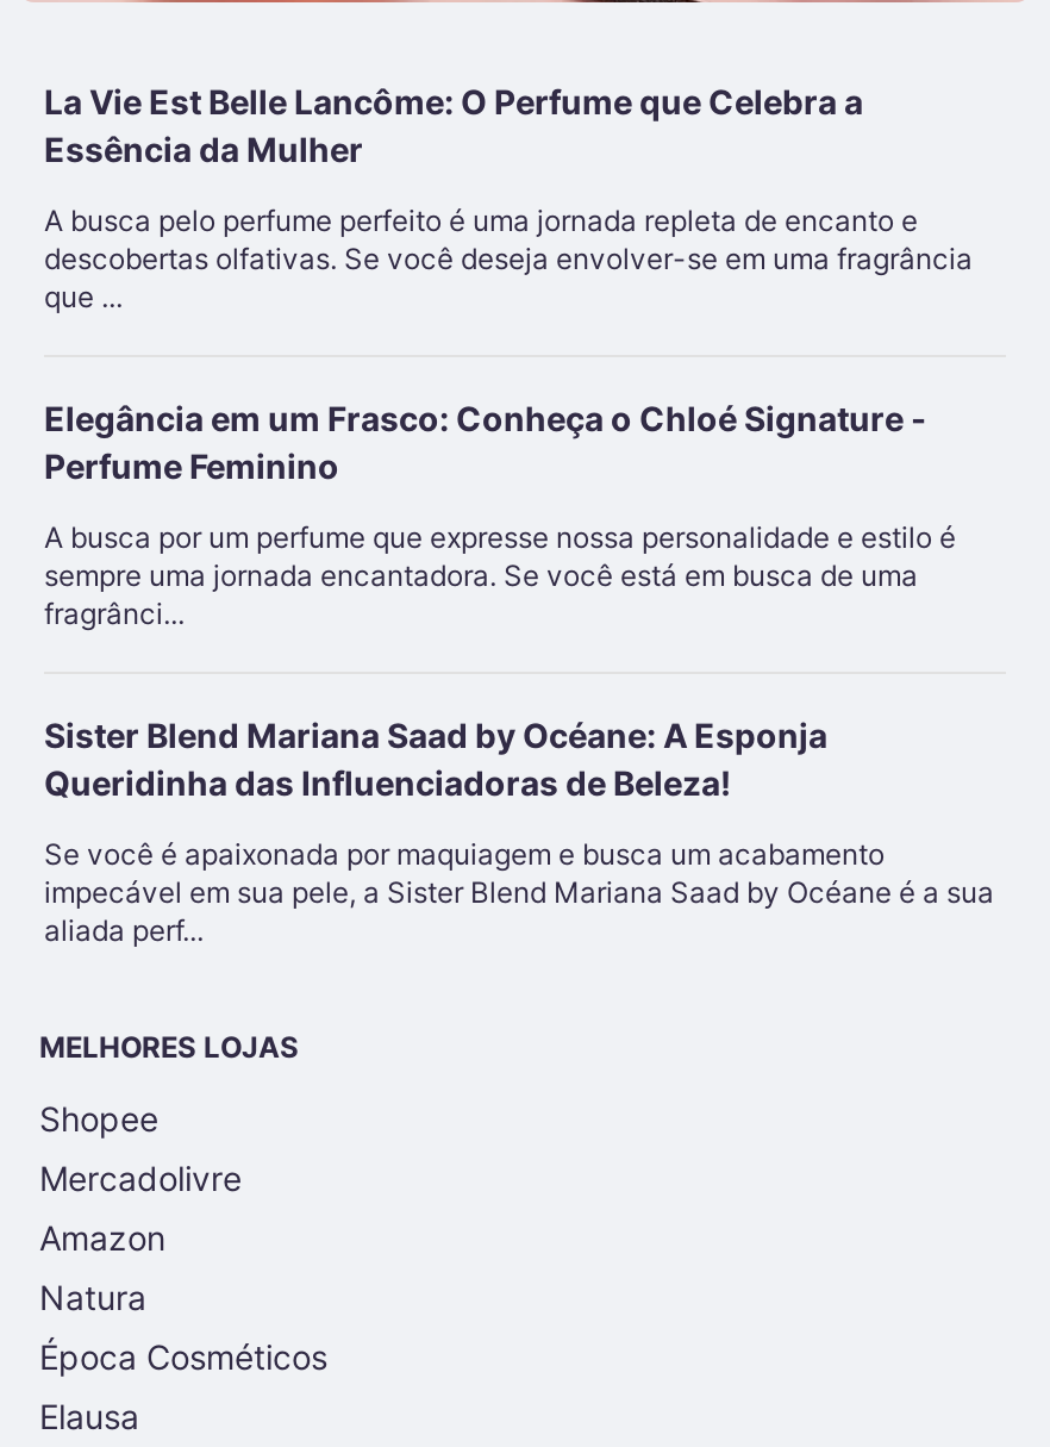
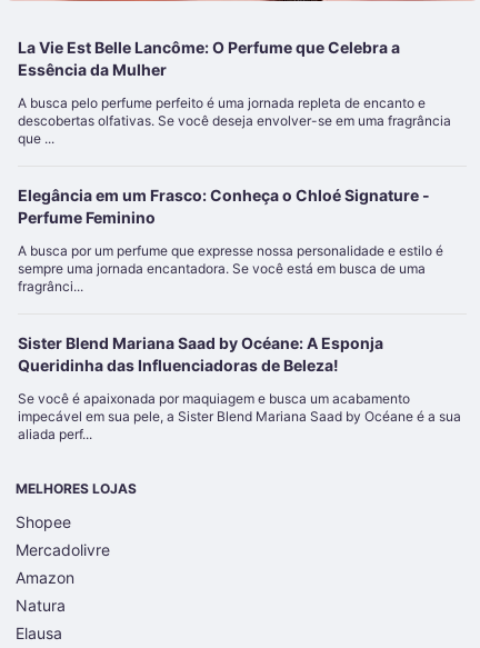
[39,1335,327,1376] Época Cosméticos -> none

